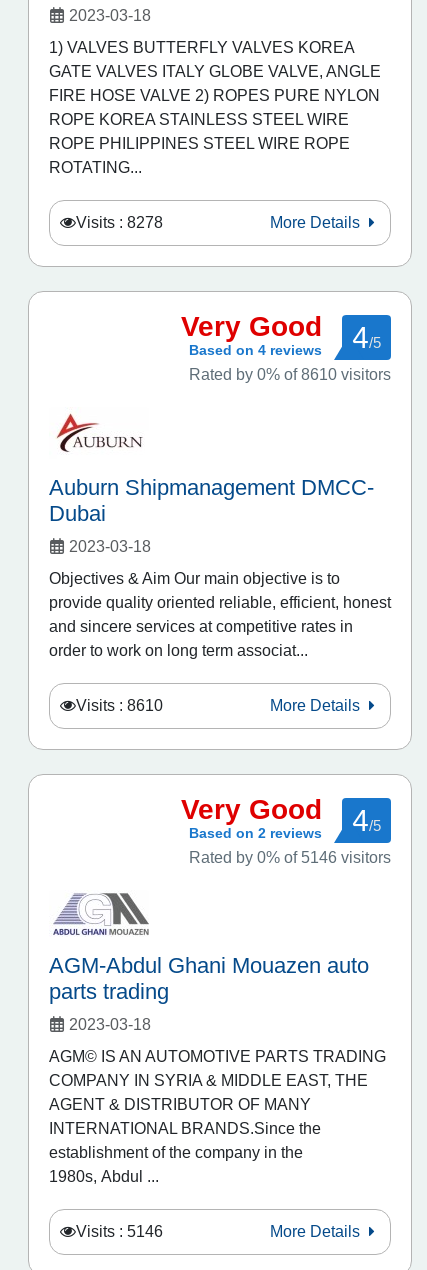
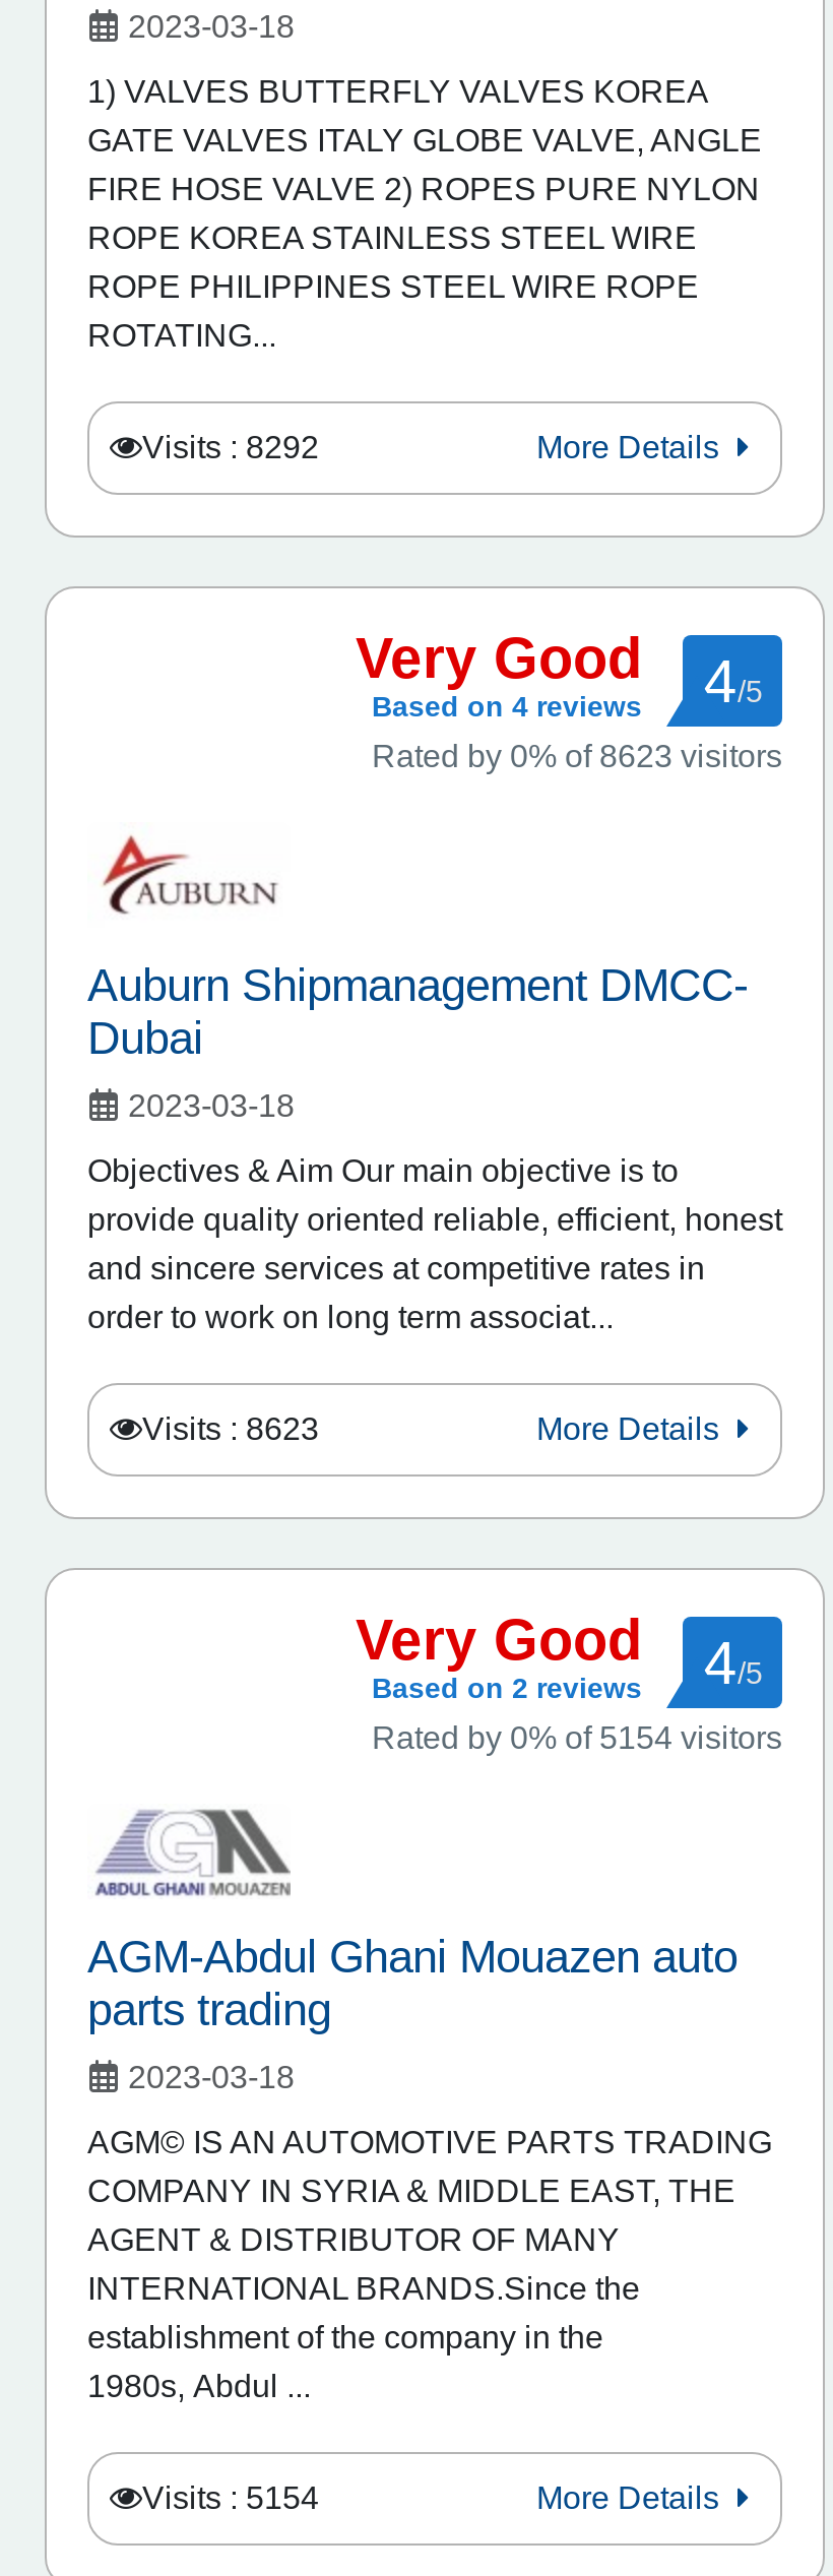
[76,214,163,231] Visits : 8278 -> [142,430,319,464] Visits : 8292
[189,366,391,383] Rated by 0% of 8610 visitors -> [372,739,782,773] Rated by 0% of 8623 visitors
[76,697,163,714] Visits : 8610 -> [142,1411,319,1446] Visits : 8623
[189,849,391,866] Rated by 0% of 5146 visitors -> [372,1720,782,1755] Rated by 0% of 5154 visitors
[76,1223,163,1240] Visits : 5146 -> [142,2480,319,2515] Visits : 5154

